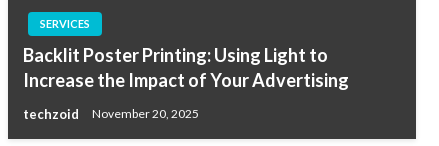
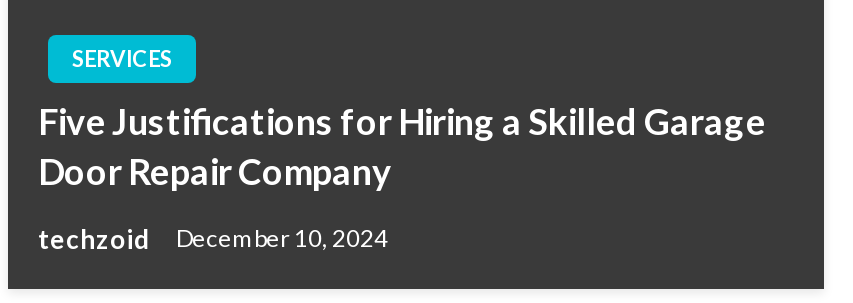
[23,44,349,91] Backlit Poster Printing: Using Light to | Increase the Impact of Your Advertising -> [38,100,766,194] Five Justifications for Hiring a Skilled Garage | Door Repair Company
[23,106,199,122] techzoid November 20, 2025 -> [38,223,388,255] techzoid December 10, 2024

